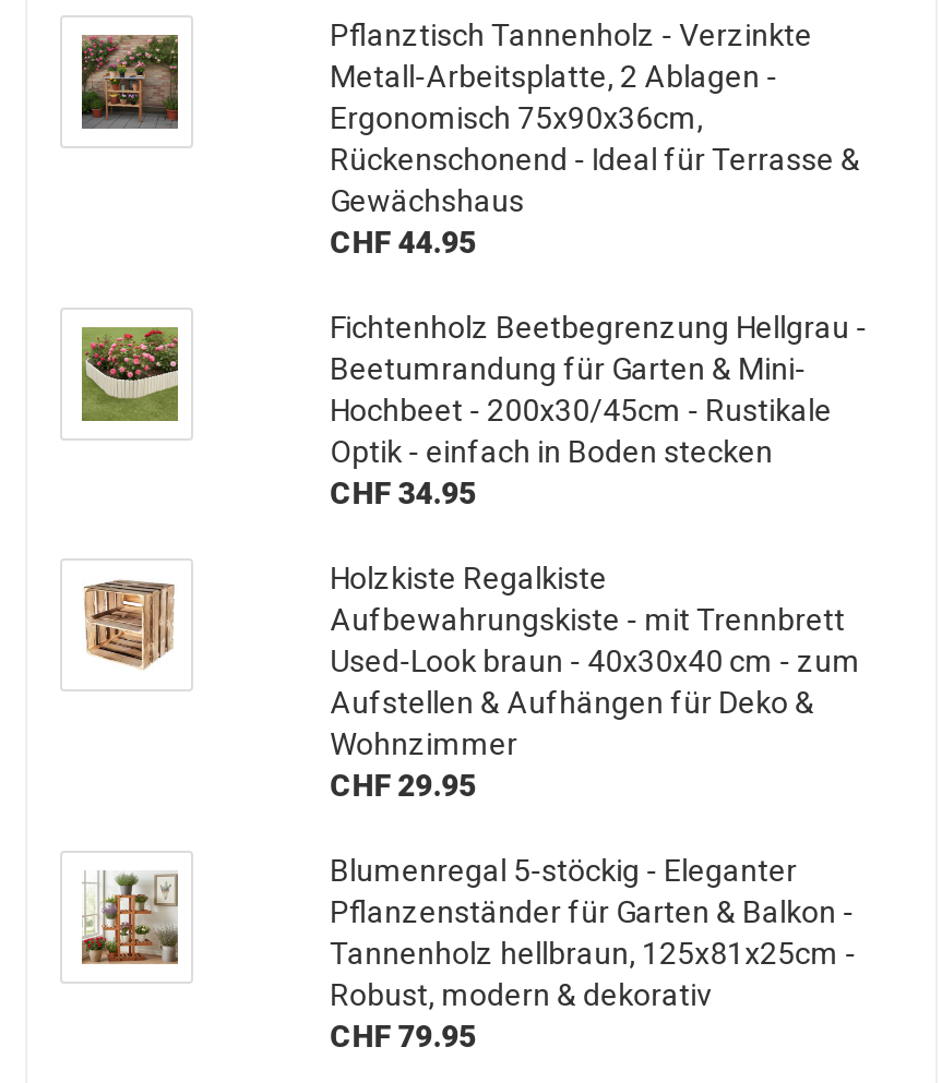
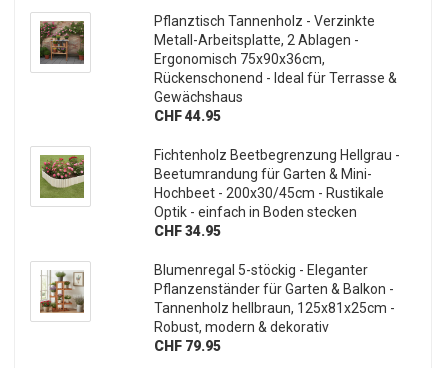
[330,560,861,802] Holzkiste Regalkiste | Aufbewahrungskiste - mit Trennbrett | Used-Look braun - 40x30x40 cm - zum | Aufstellen & Aufhängen für Deko & | Wohnzimmer | CHF 29.95 -> none
[82,580,178,672] [image] -> none

